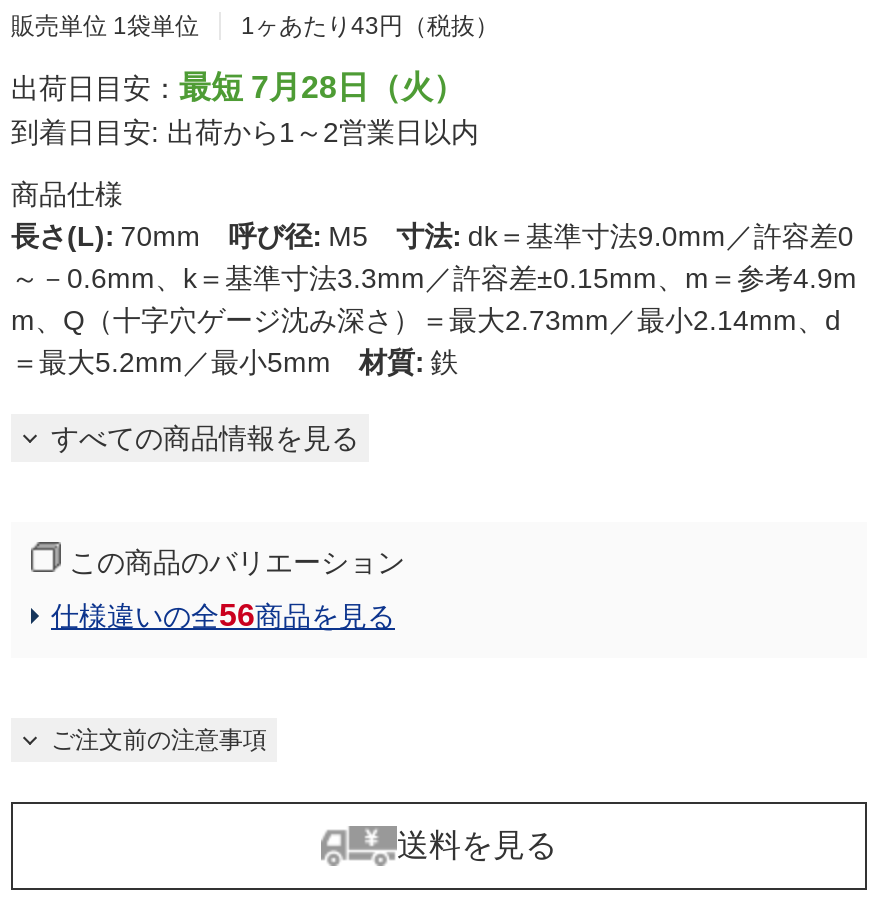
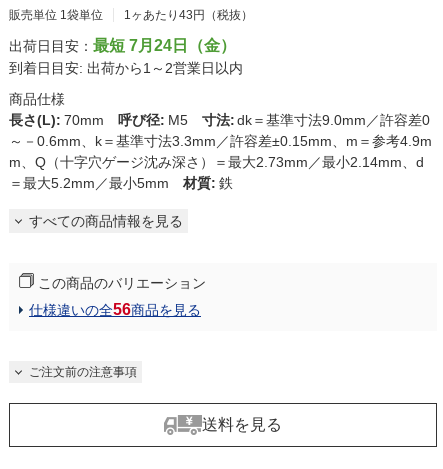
[11,71,465,105] 出荷日目安：最短 7月28日（火） -> [9,37,236,54] 出荷日目安：最短 7月24日（金）

